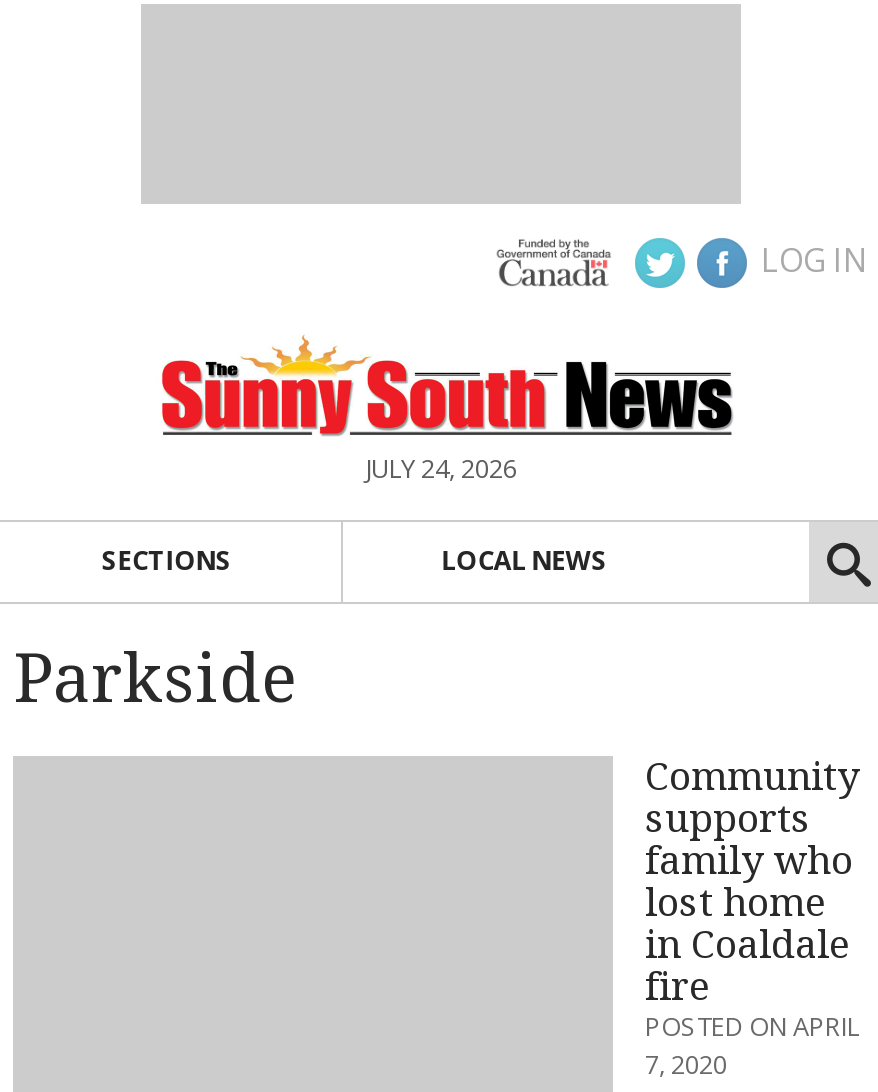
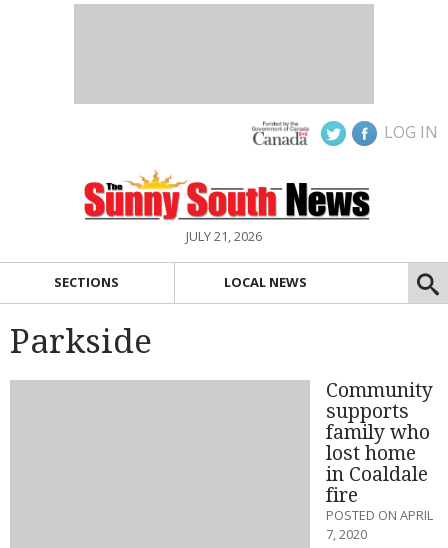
[365,450,517,486] JULY 24, 2026 -> [186,227,262,245] JULY 21, 2026

